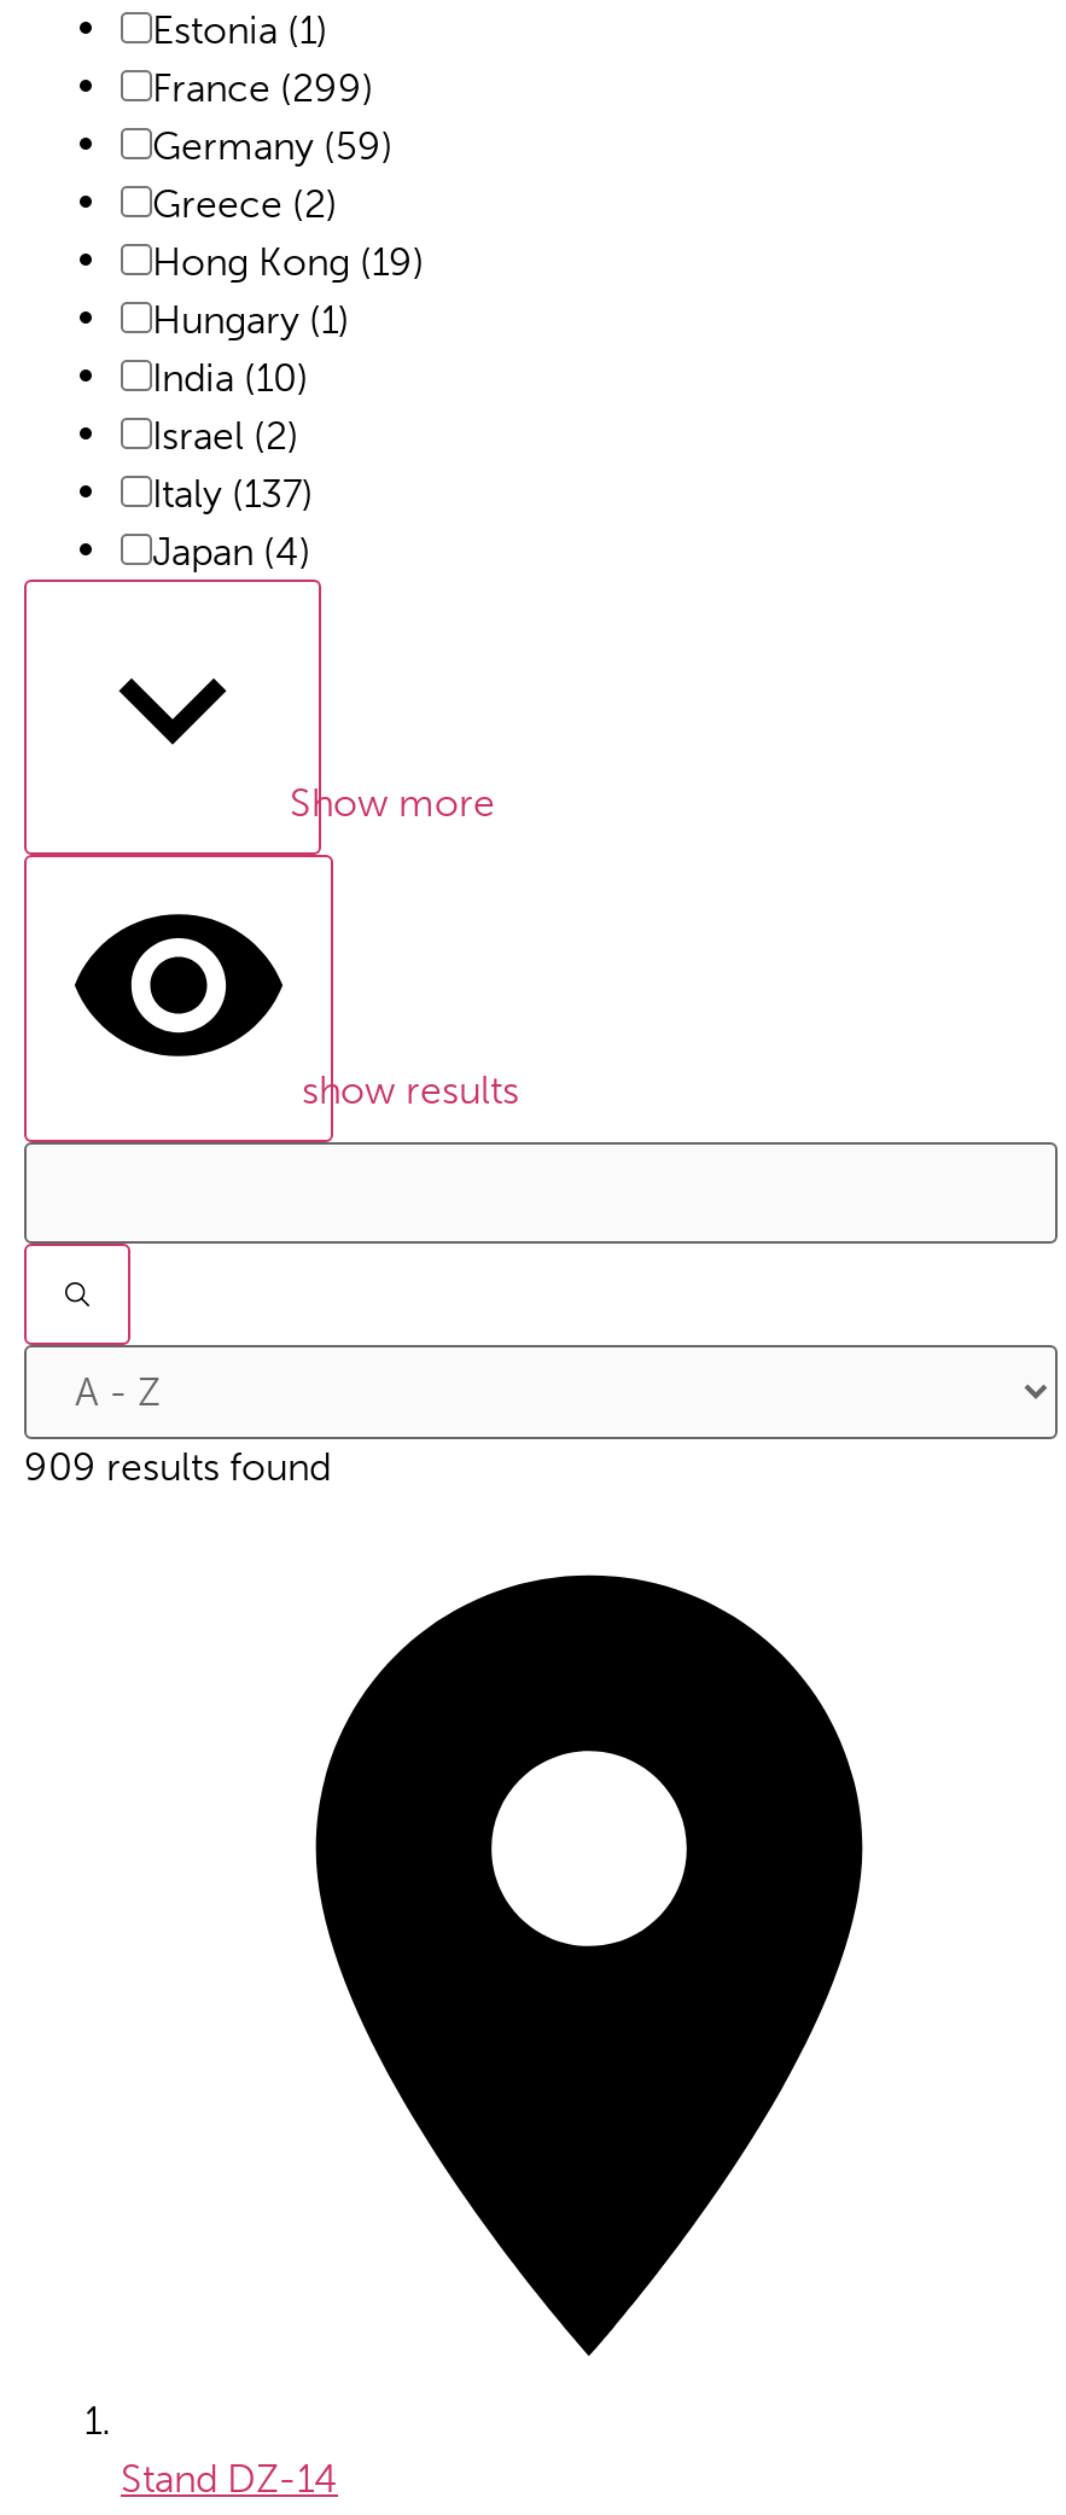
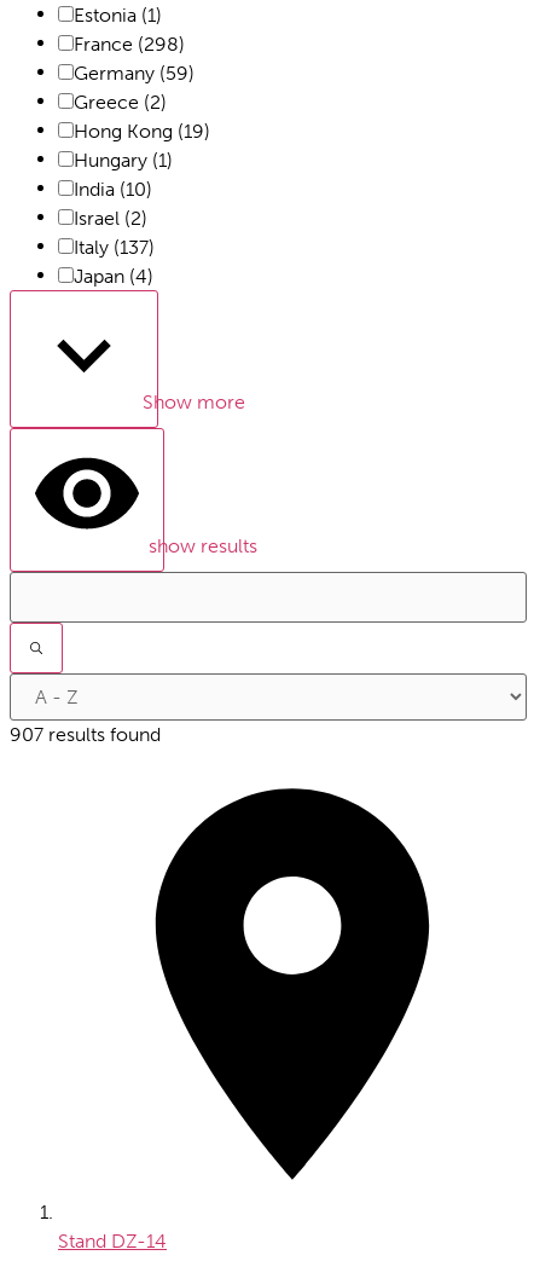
[152,65,374,111] France (299) -> [74,33,185,56] France (298)
[24,1444,331,1490] 909 results found -> [10,723,161,746] 907 results found

